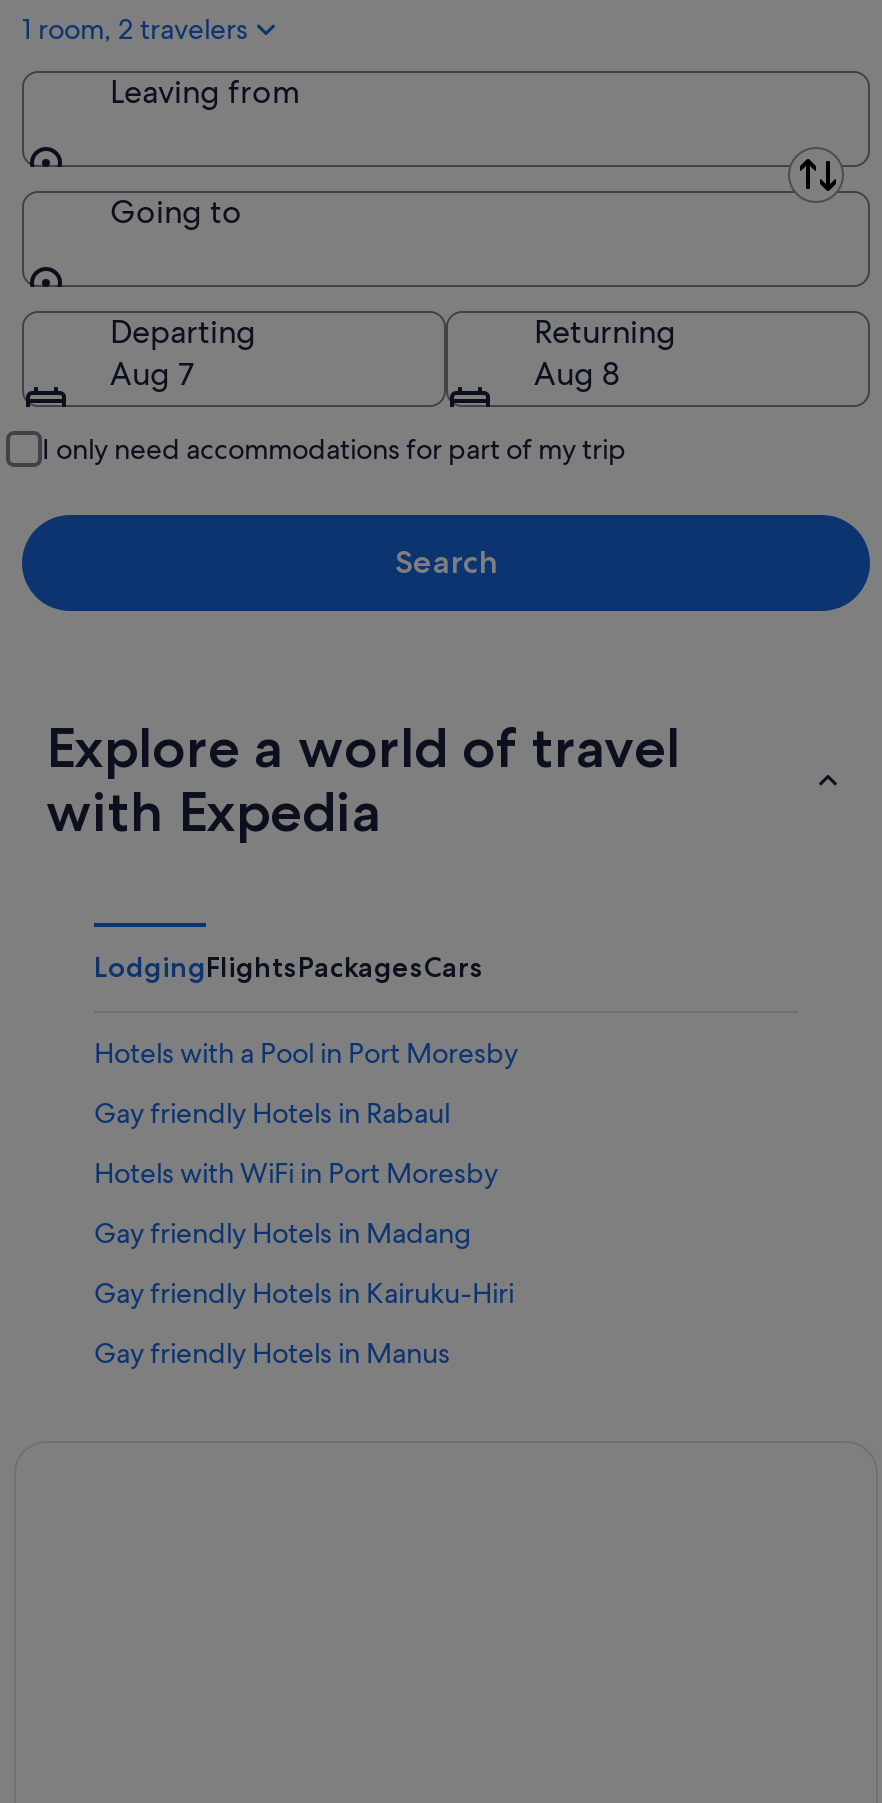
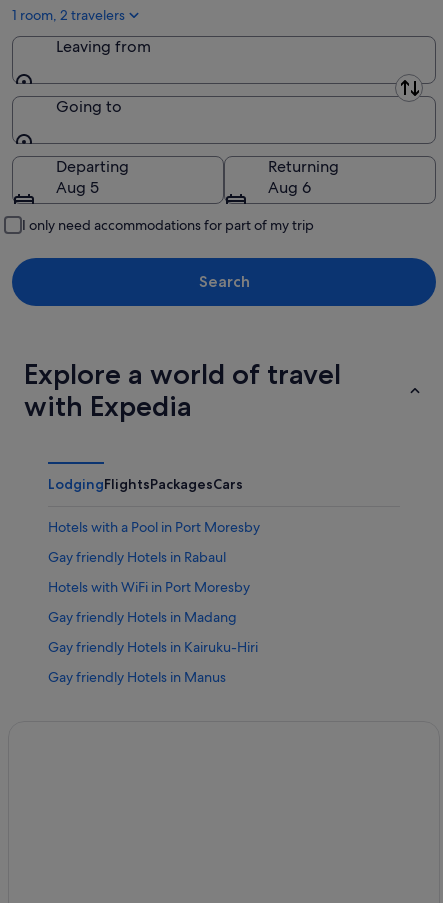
[110,352,194,394] Aug 7 -> [56,176,99,197] Aug 5
[534,352,620,394] Aug 8 -> [268,176,311,197] Aug 6

